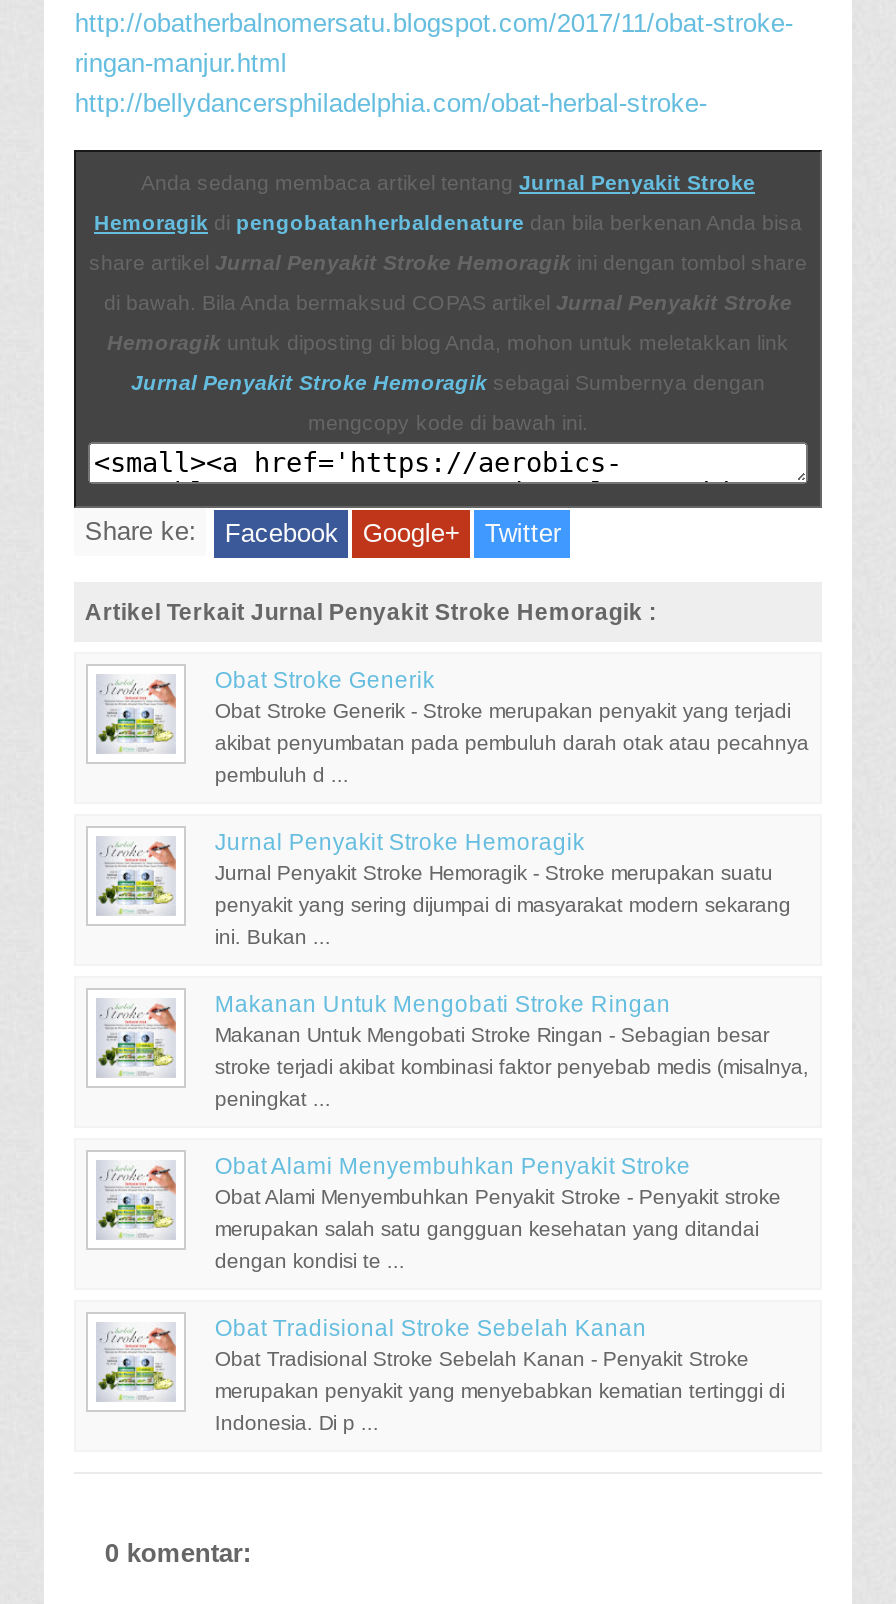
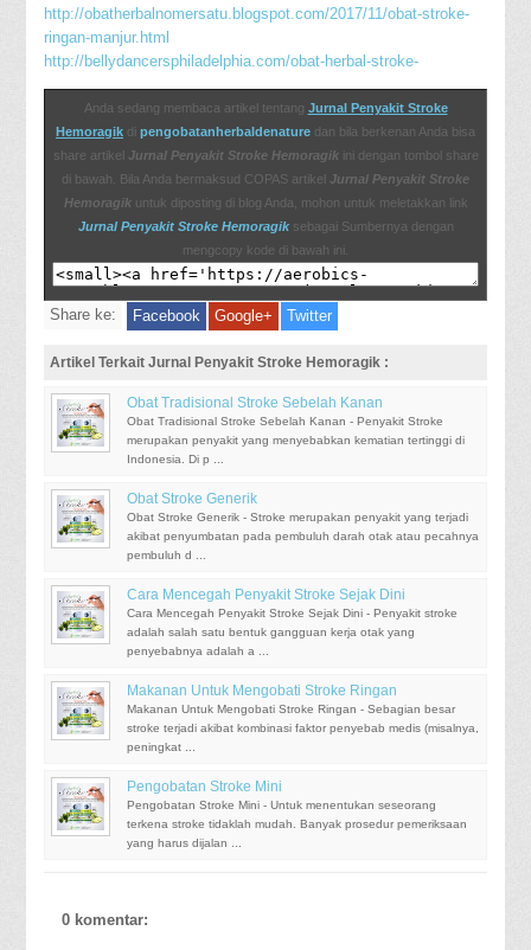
moved [215,667,809,785] -> [127,491,479,561]: Obat Stroke Generik | Obat Stroke Generik - Stroke merupakan penyakit yang terjadi | akibat penyumbatan pada pembuluh darah otak atau pecahnya | pembuluh d ...
[215,829,791,1271] Jurnal Penyakit Stroke Hemoragik | Jurnal Penyakit Stroke Hemoragik - Stroke merupakan suatu | penyakit yang sering dijumpai di masyarakat modern sekarang | ini. Bukan ... | Obat Alami Menyembuhkan Penyakit Stroke | Obat Alami Menyembuhkan Penyakit Stroke - Penyakit stroke | merupakan salah satu gangguan kesehatan yang ditandai | dengan kondisi te ... -> none
moved [215,991,809,1109] -> [127,683,479,753]: Makanan Untuk Mengobati Stroke Ringan | Makanan Untuk Mengobati Stroke Ringan - Sebagian besar | stroke terjadi akibat kombinasi faktor penyebab medis (misalnya, | peningkat ...
moved [98,1315,785,1433] -> [58,395,465,465]: [image] | Obat Tradisional Stroke Sebelah Kanan | Obat Tradisional Stroke Sebelah Kanan - Penyakit Stroke | merupakan penyakit yang menyebabkan kematian tertinggi di | Indonesia. Di p ...
none -> [127,587,467,849] Cara Mencegah Penyakit Stroke Sejak Dini | Cara Mencegah Penyakit Stroke Sejak Dini - Penyakit stroke | adalah salah satu bentuk gangguan kerja otak yang | penyebabnya adalah a ... | Pengobatan Stroke Mini | Pengobatan Stroke Mini - Untuk menentukan seseorang | terkena stroke tidaklah mudah. Banyak prosedur pemeriksaan | yang harus dijalan ...

